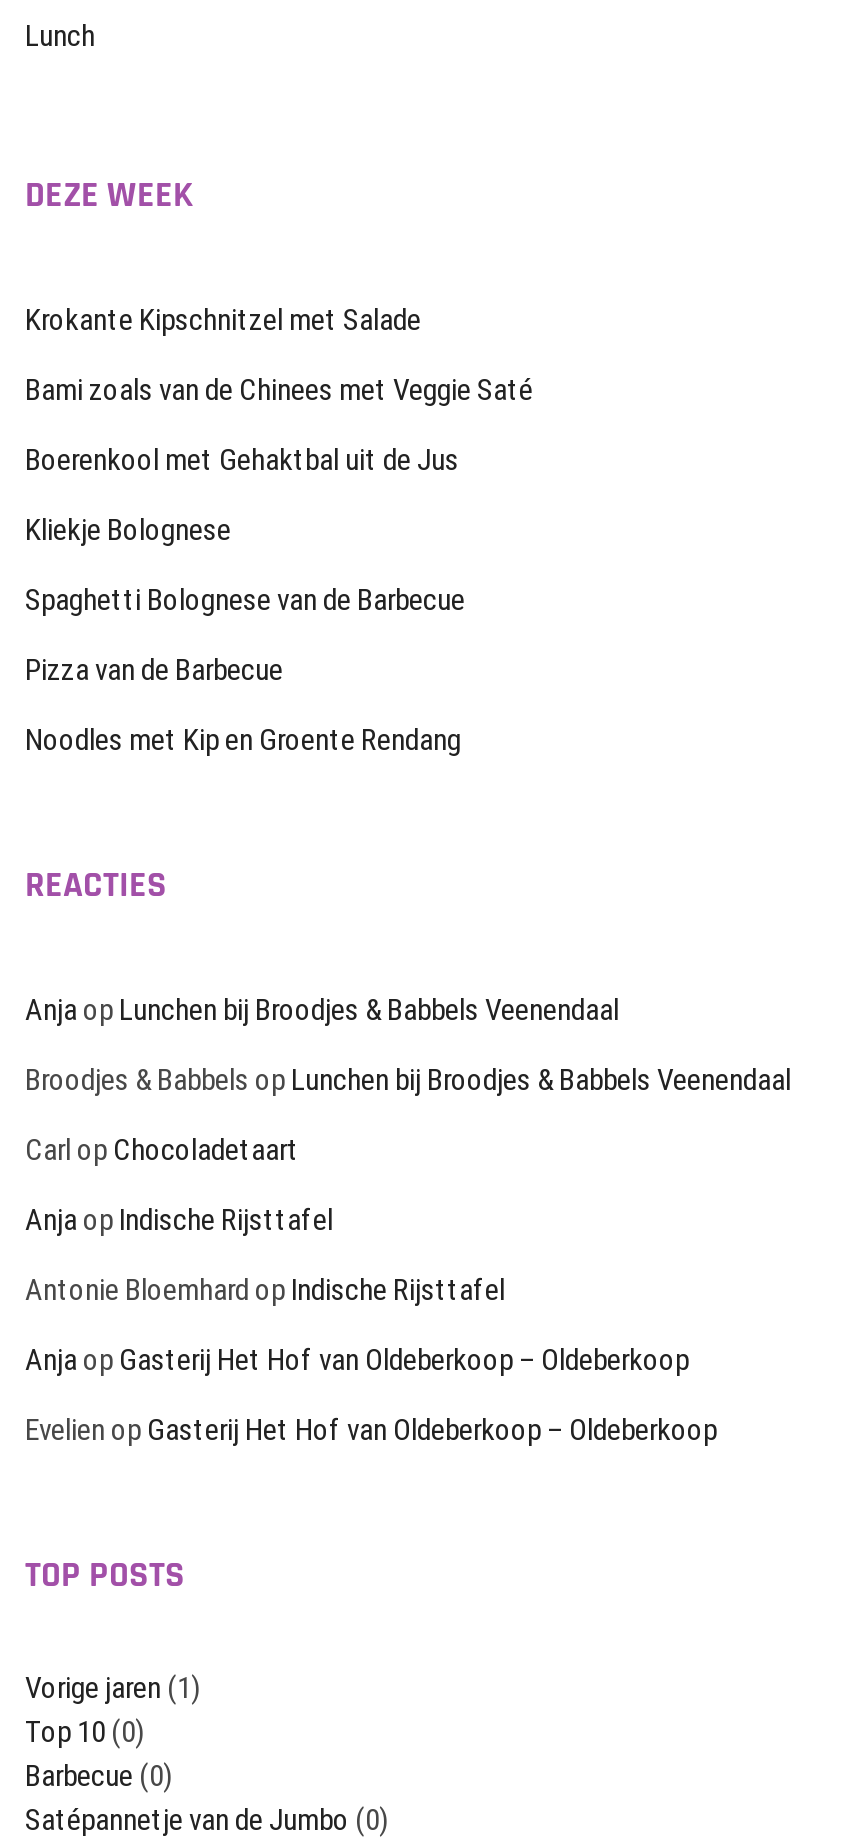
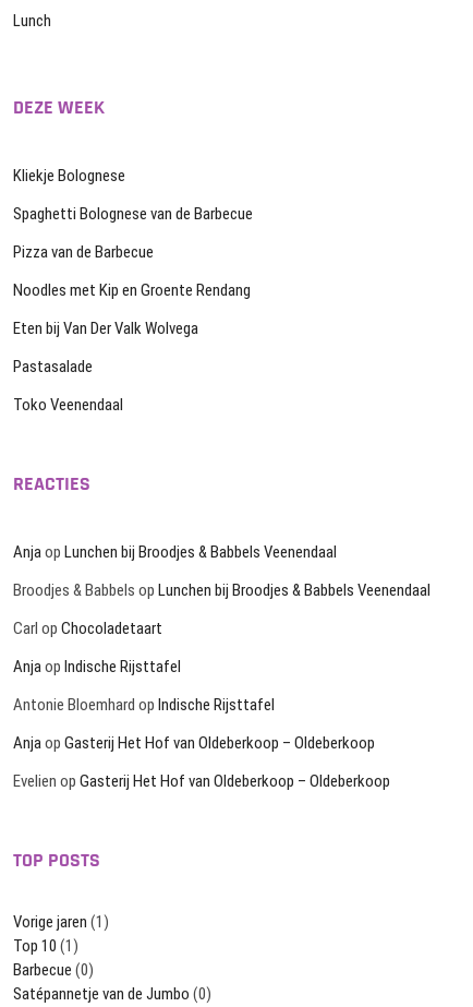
[25,302,533,478] Krokante Kipschnitzel met Salade | Bami zoals van de Chinees met Veggie Saté | Boerenkool met Gehaktbal uit de Jus -> none
moved [25,512,465,758] -> [14,166,253,300]: Kliekje Bolognese | Spaghetti Bolognese van de Barbecue | Pizza van de Barbecue | Noodles met Kip en Groente Rendang
none -> [14,319,199,415] Eten bij Van Der Valk Wolvega | Pastasalade | Toko Veenendaal
[25,1714,145,1750] Top 10 (0) -> [14,936,79,956] Top 10 (1)

